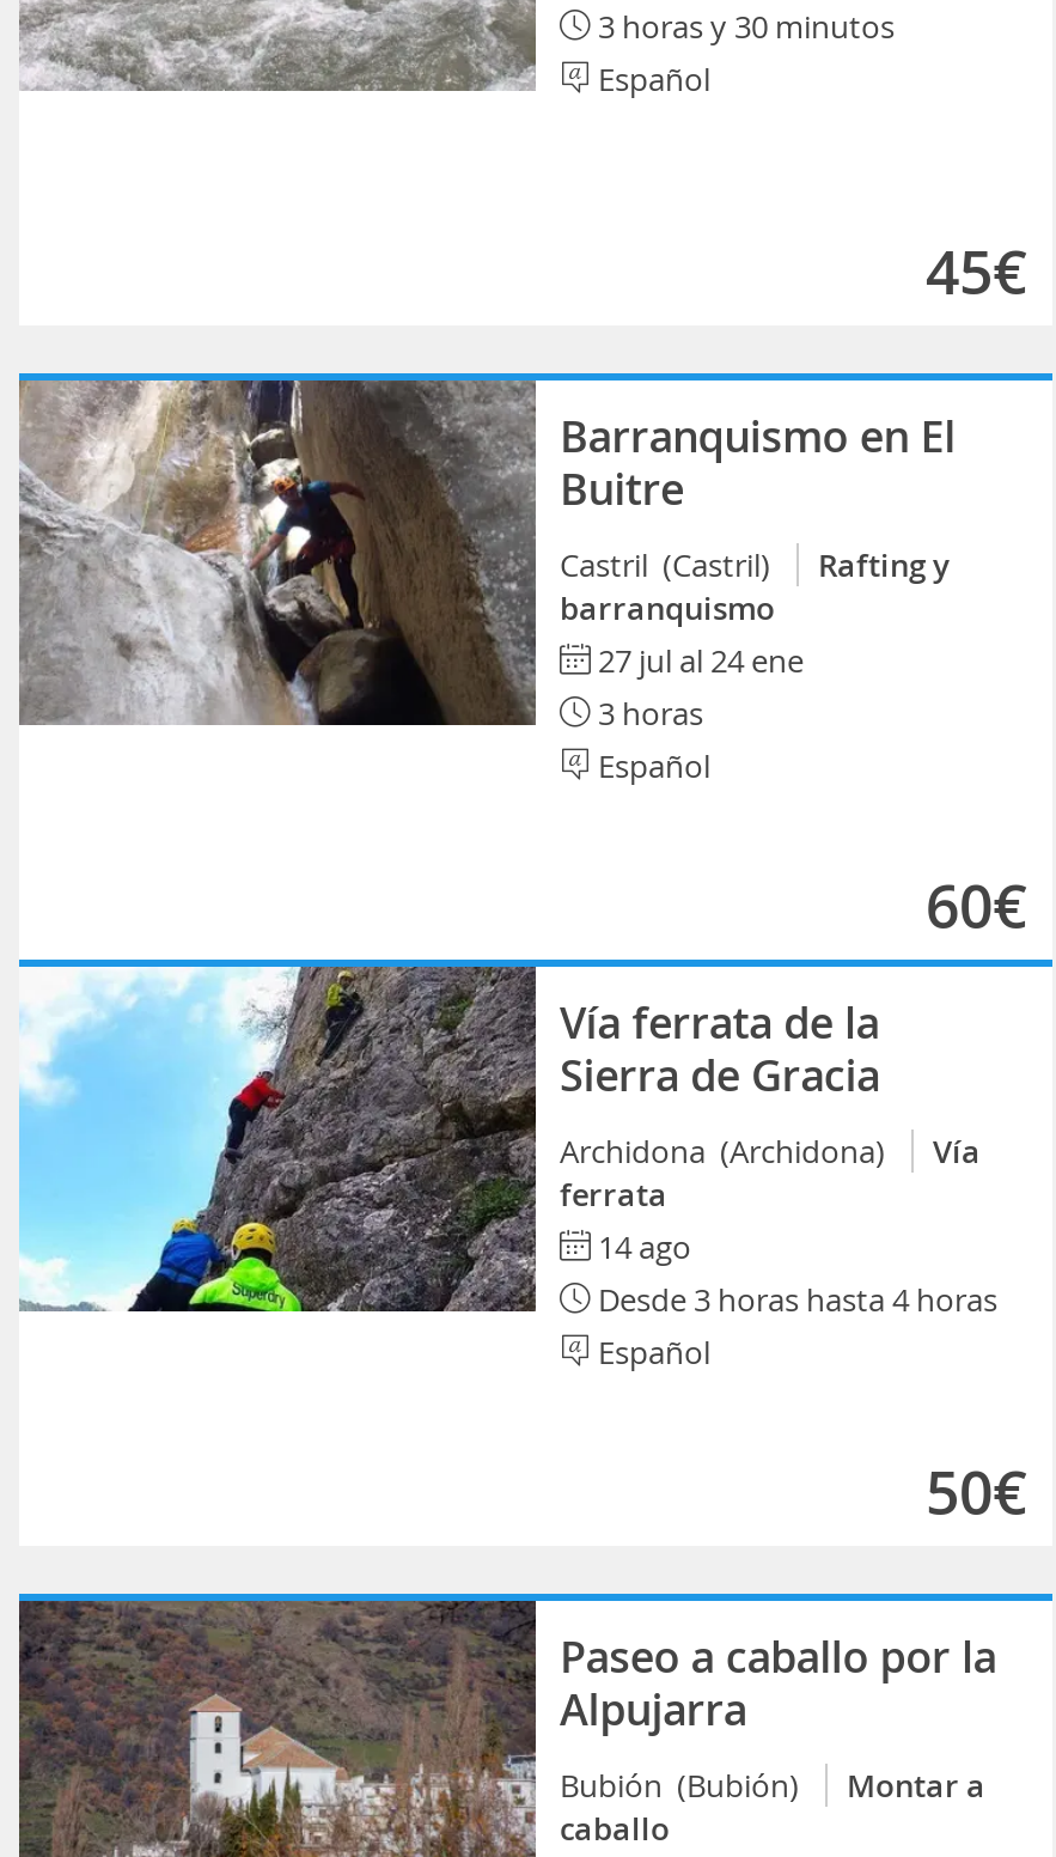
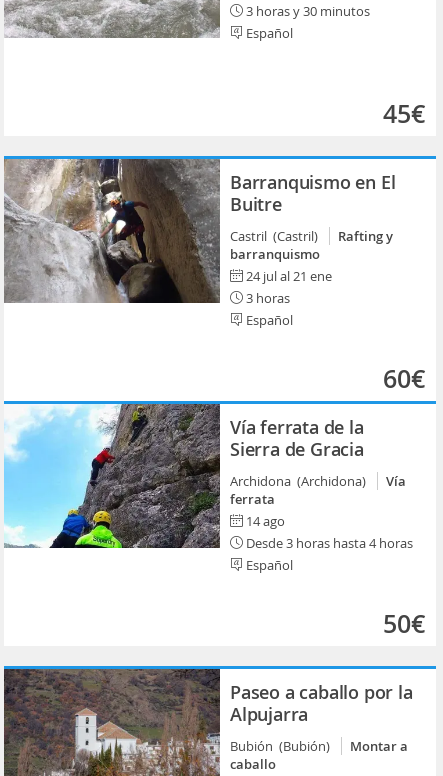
[598,639,804,682] 27 jul al 24 ene -> [246,267,332,285] 24 jul al 21 ene

